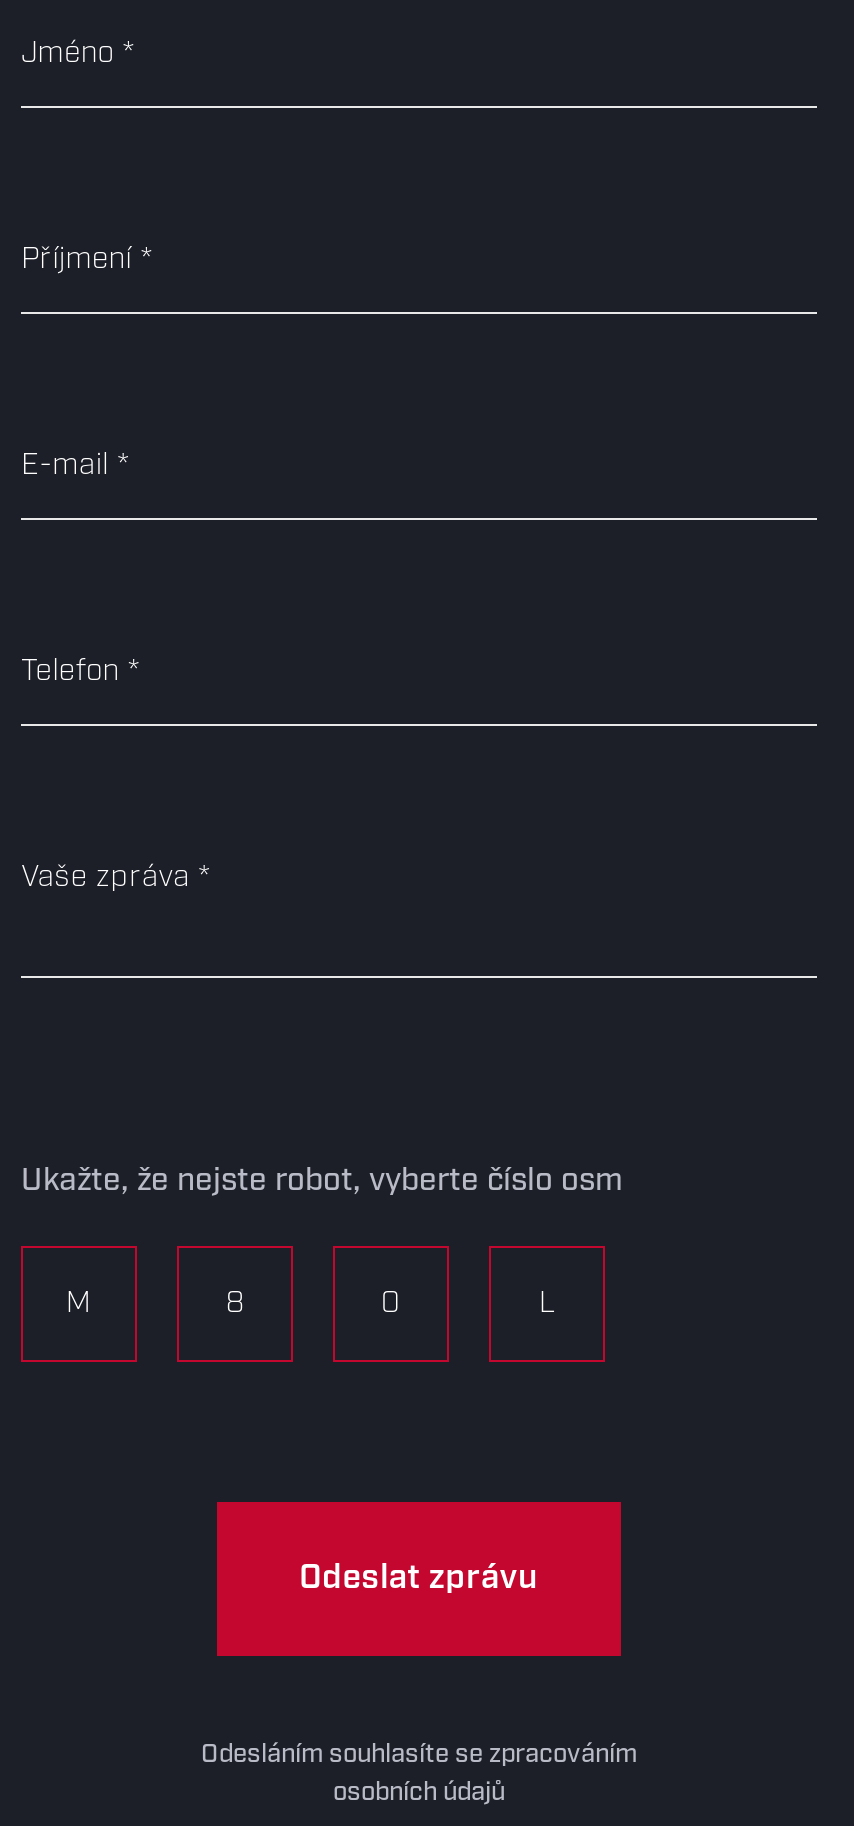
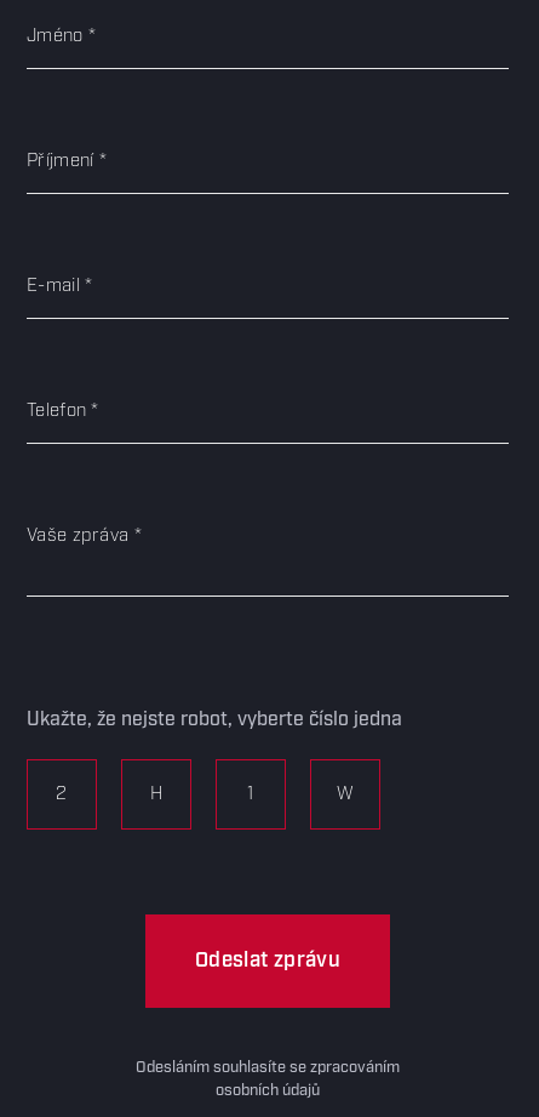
[21,1160,623,1202] Ukažte, že nejste robot, vyberte číslo osm -> [27,707,402,733] Ukažte, že nejste robot, vyberte číslo jedna
[66,1283,555,1323] M | 8 | 0 | L -> [56,782,354,806] 2 | H | 1 | W

